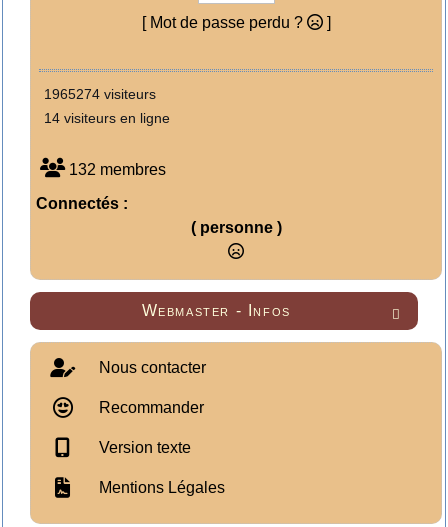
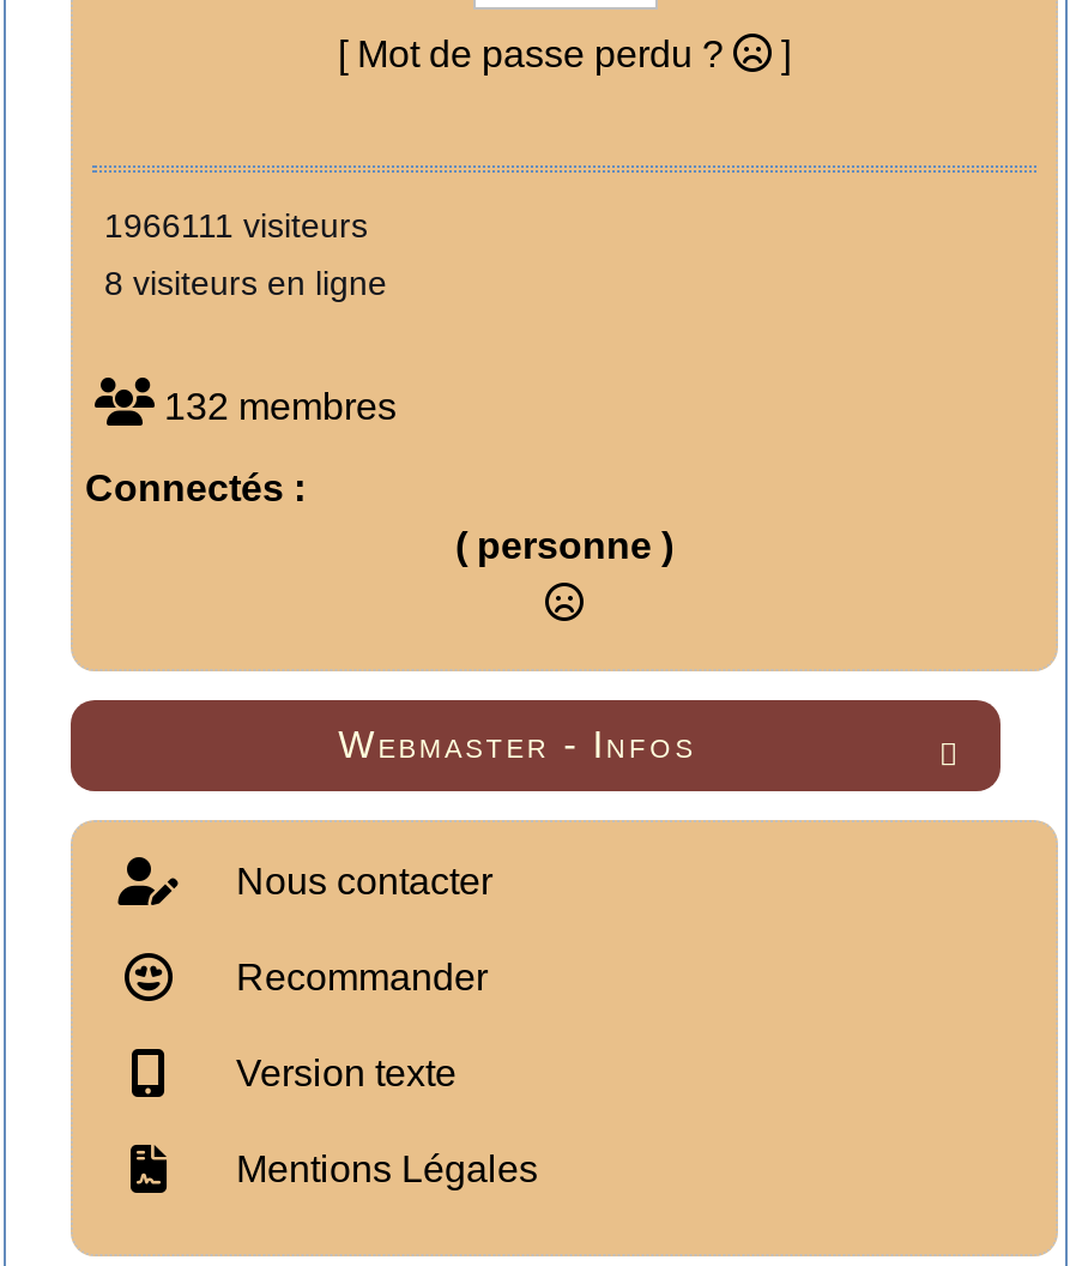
[36,86,156,102] 1965274 visiteurs -> [85,206,368,244] 1966111 visiteurs
[36,110,170,126] 14 visiteurs en ligne -> [85,264,387,302] 8 visiteurs en ligne

